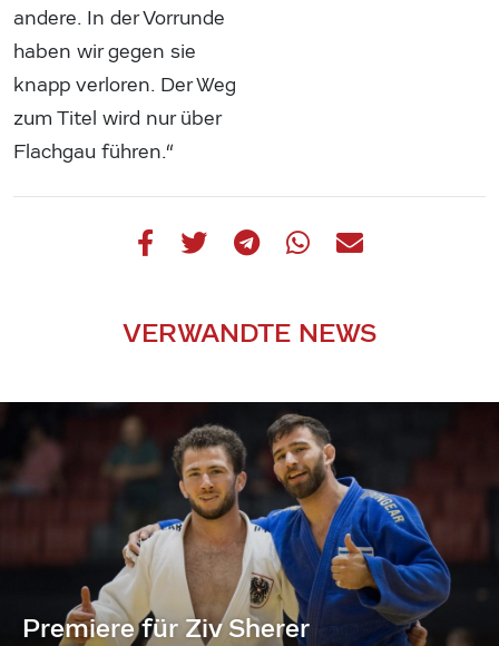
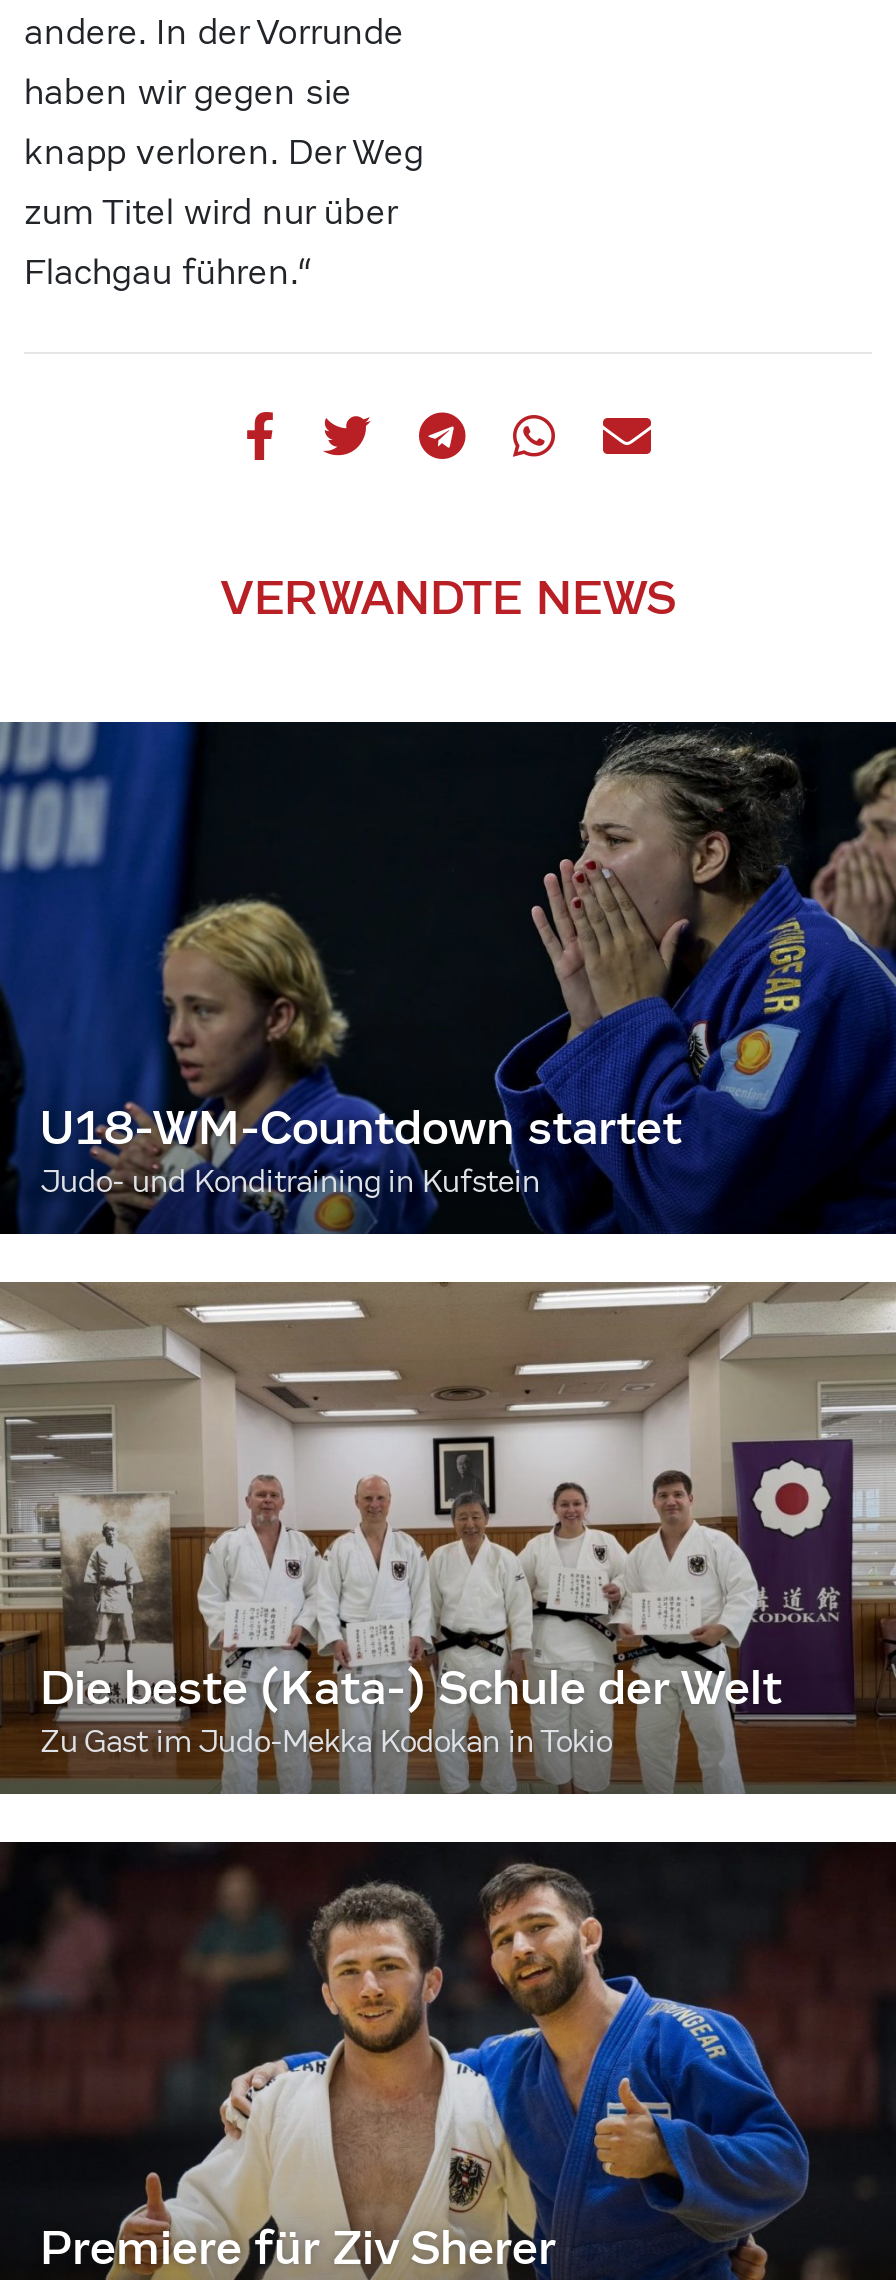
none -> [6,720,890,1236] [image] | U18-WM-Countdown startet | Judo- und Konditraining in Kufstein
none -> [6,1280,890,1796] [image] | Die beste (Kata-) Schule der Welt | Zu Gast im Judo-Mekka Kodokan in Tokio

